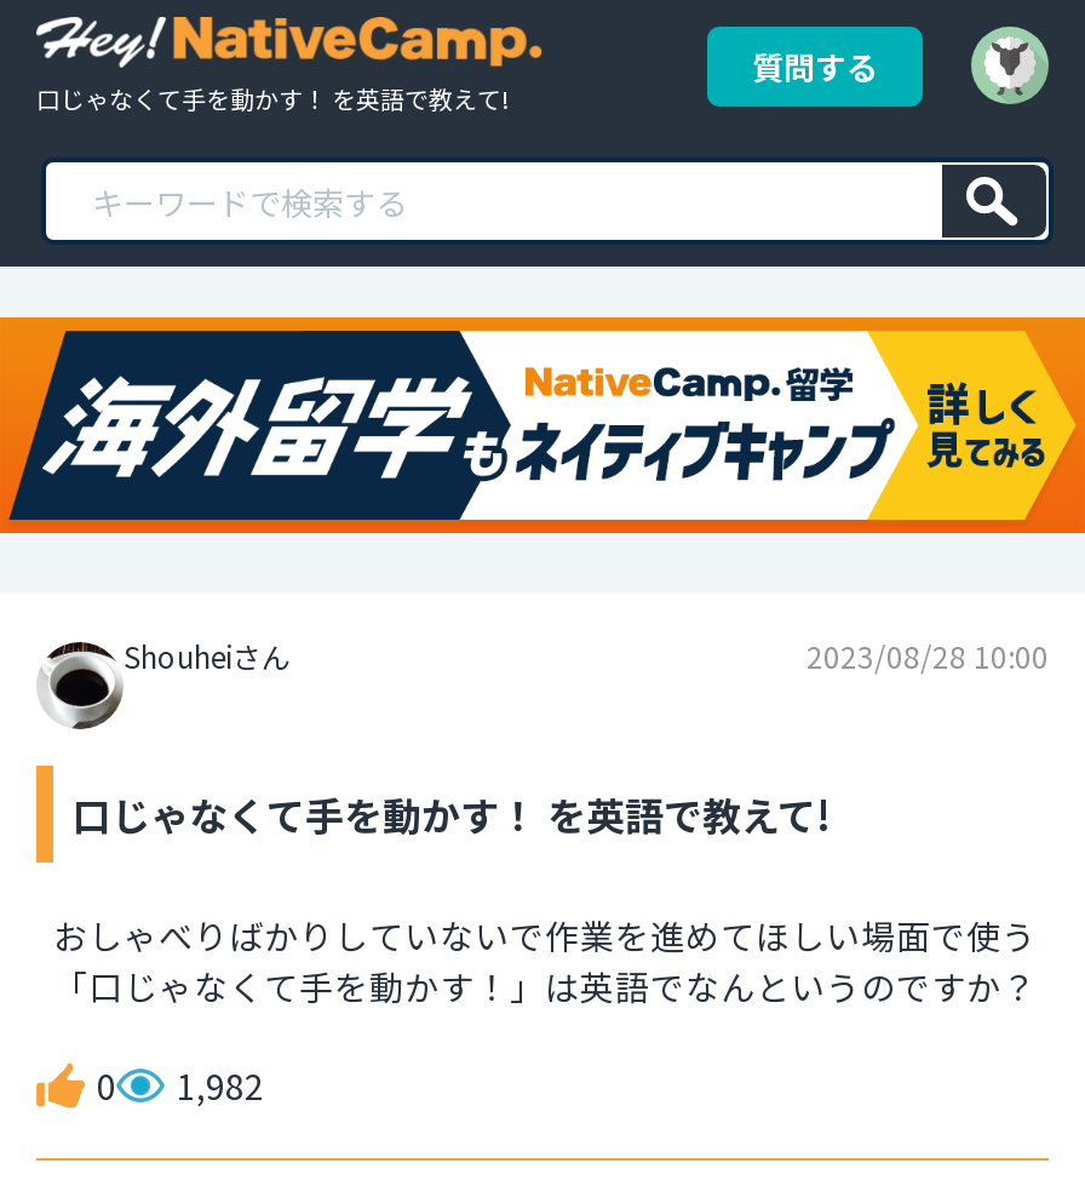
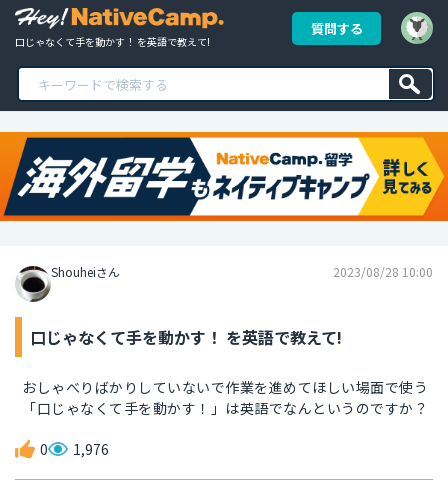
[97,1062,264,1111] 0 1,982 -> [40,439,109,459] 0 1,976

